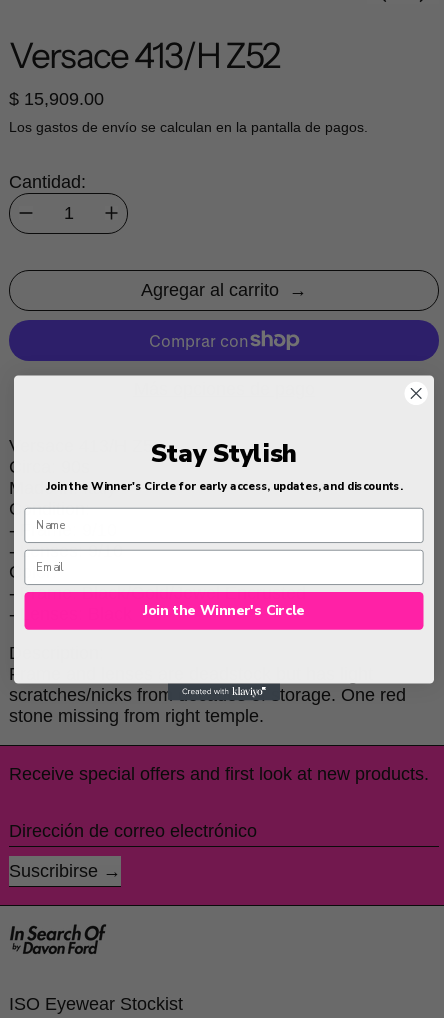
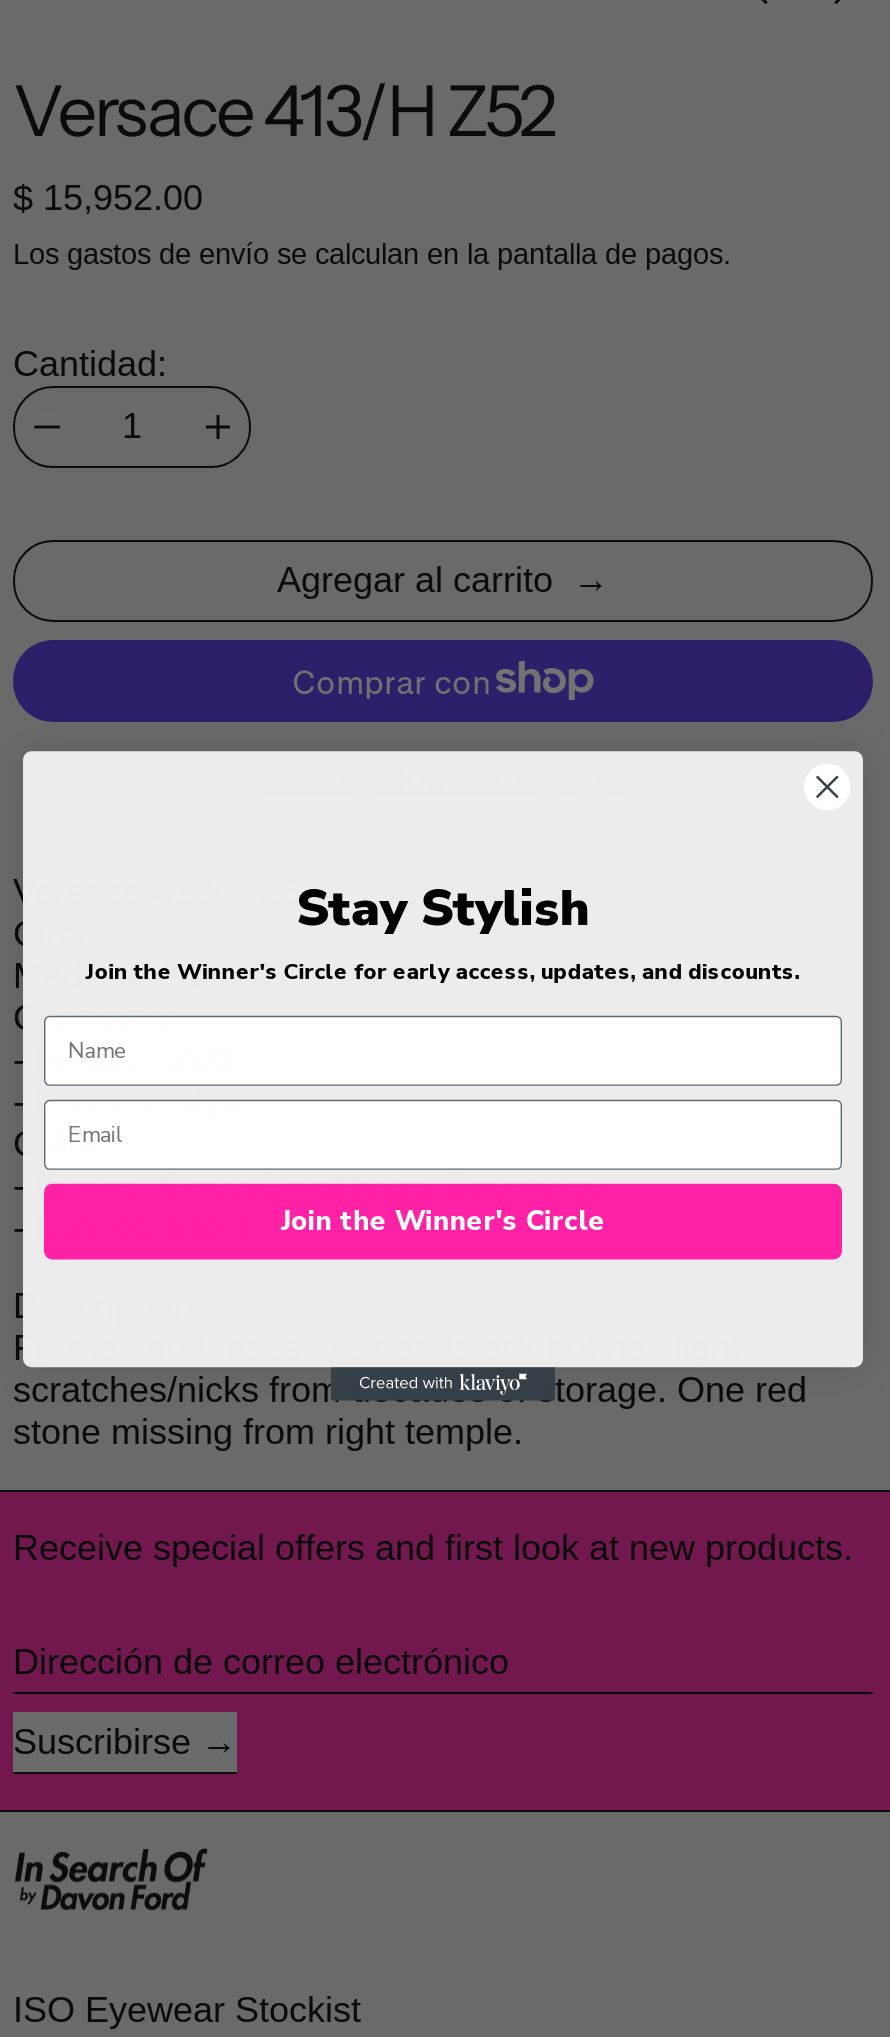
[9,89,104,109] $ 15,909.00 -> [13,177,203,217] $ 15,952.00

